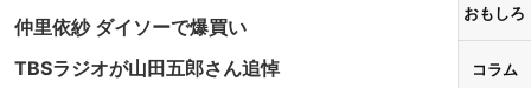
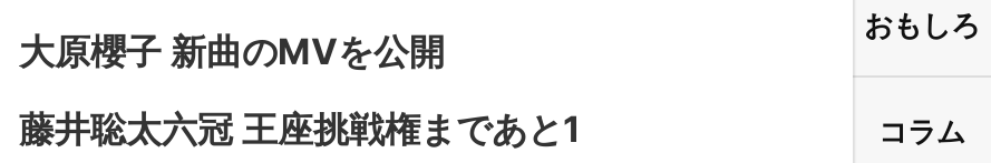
[14,15,247,39] 仲里依紗 ダイソーで爆買い -> [19,29,445,73] 大原櫻子 新曲のMVを公開
[14,56,280,80] TBSラジオが山田五郎さん追悼 -> [19,106,581,151] 藤井聡太六冠 王座挑戦権まであと1

